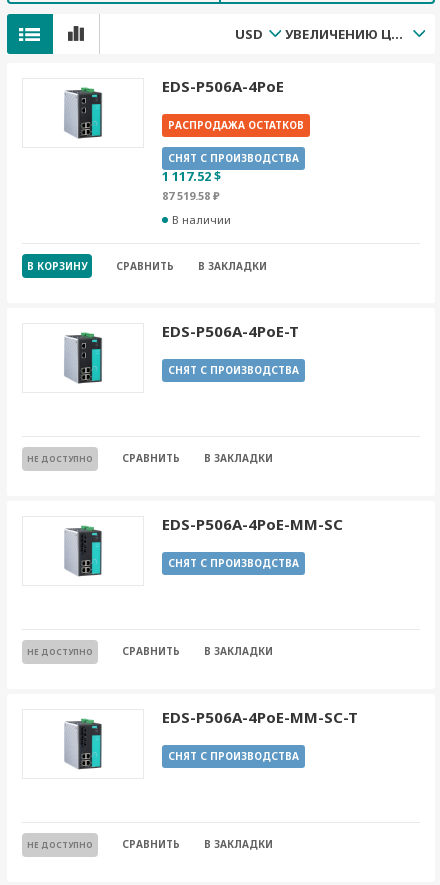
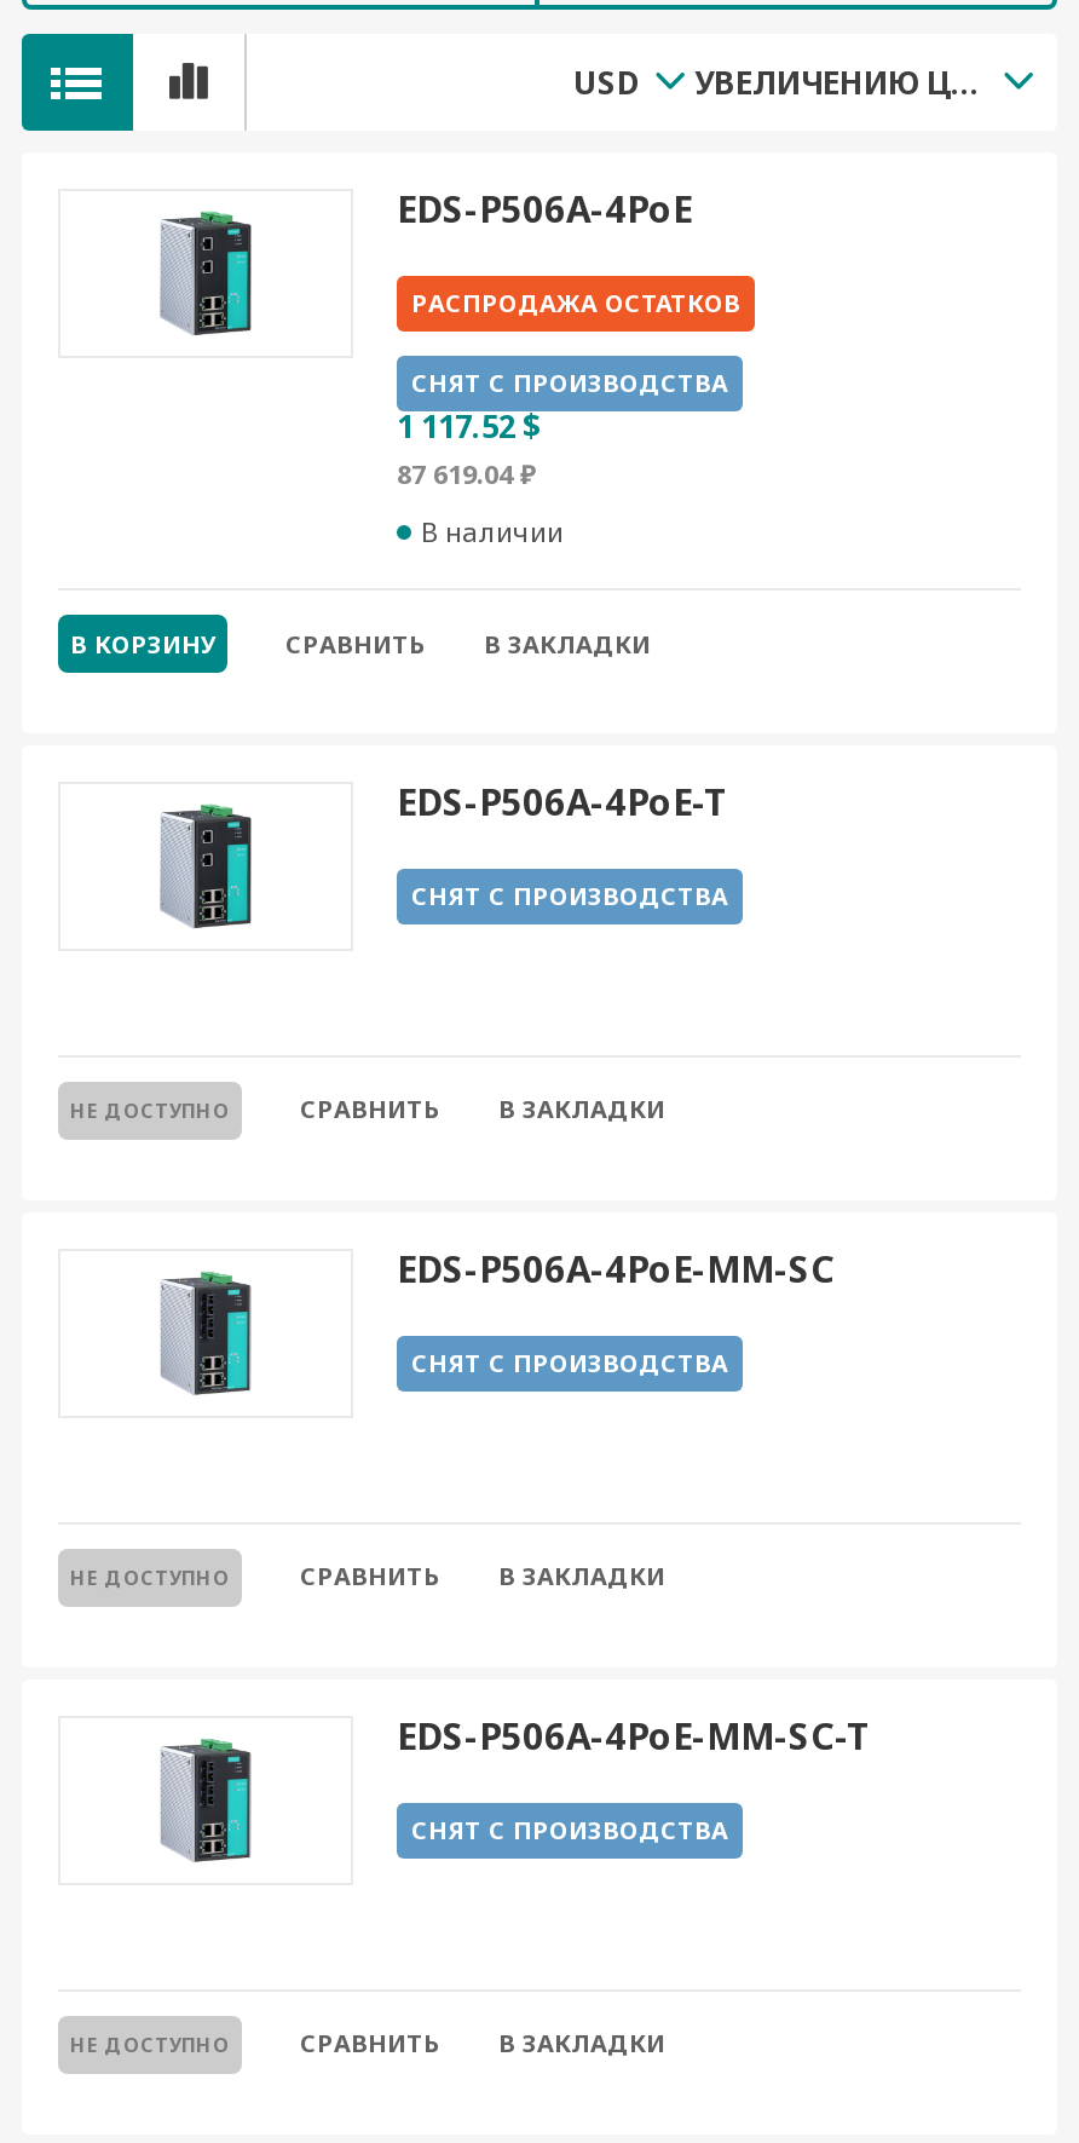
[162,188,220,203] 87 519.58 ₽ -> [397,455,537,491] 87 619.04 ₽

